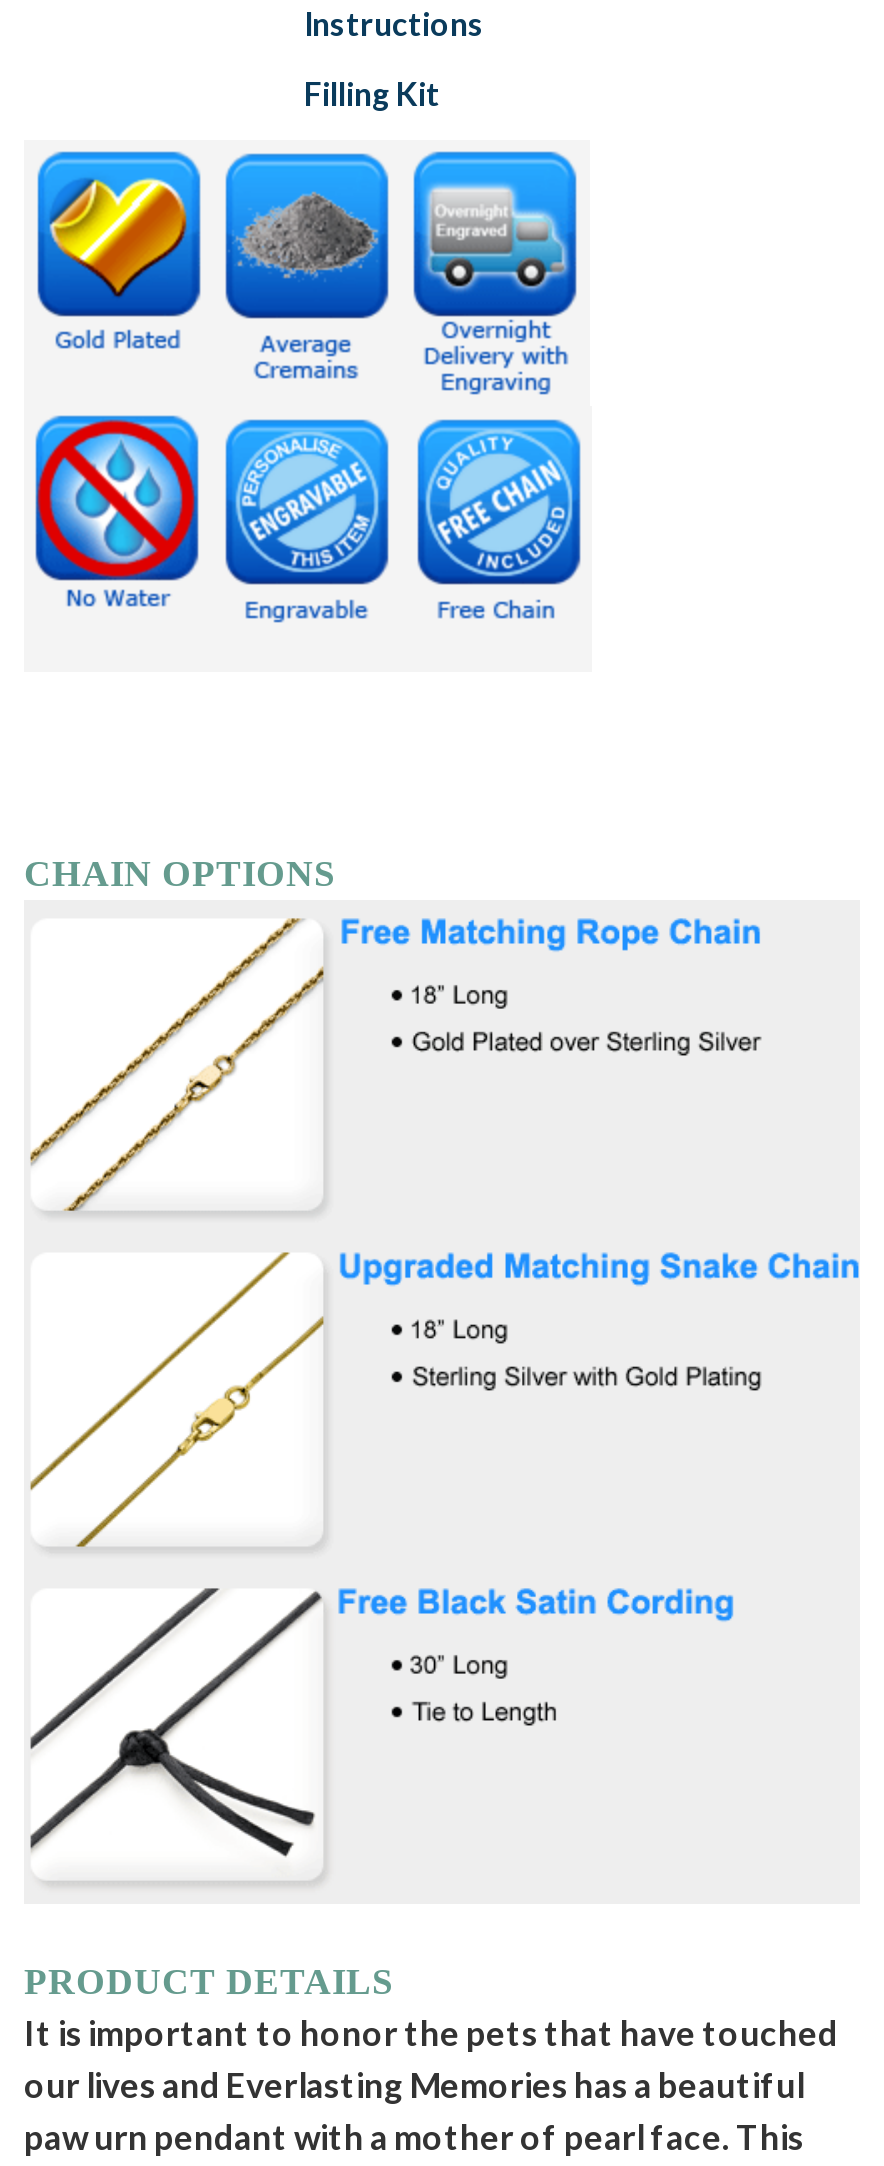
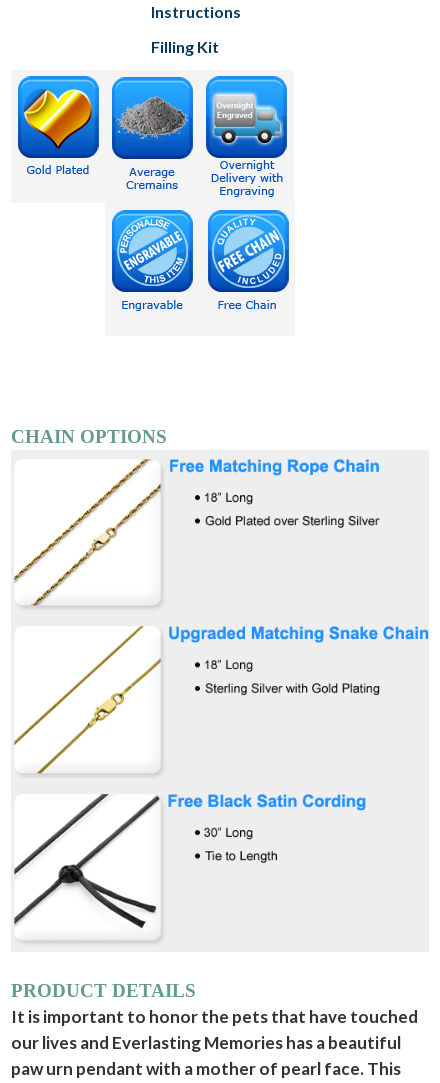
[32,414,200,608] [image] -> none

